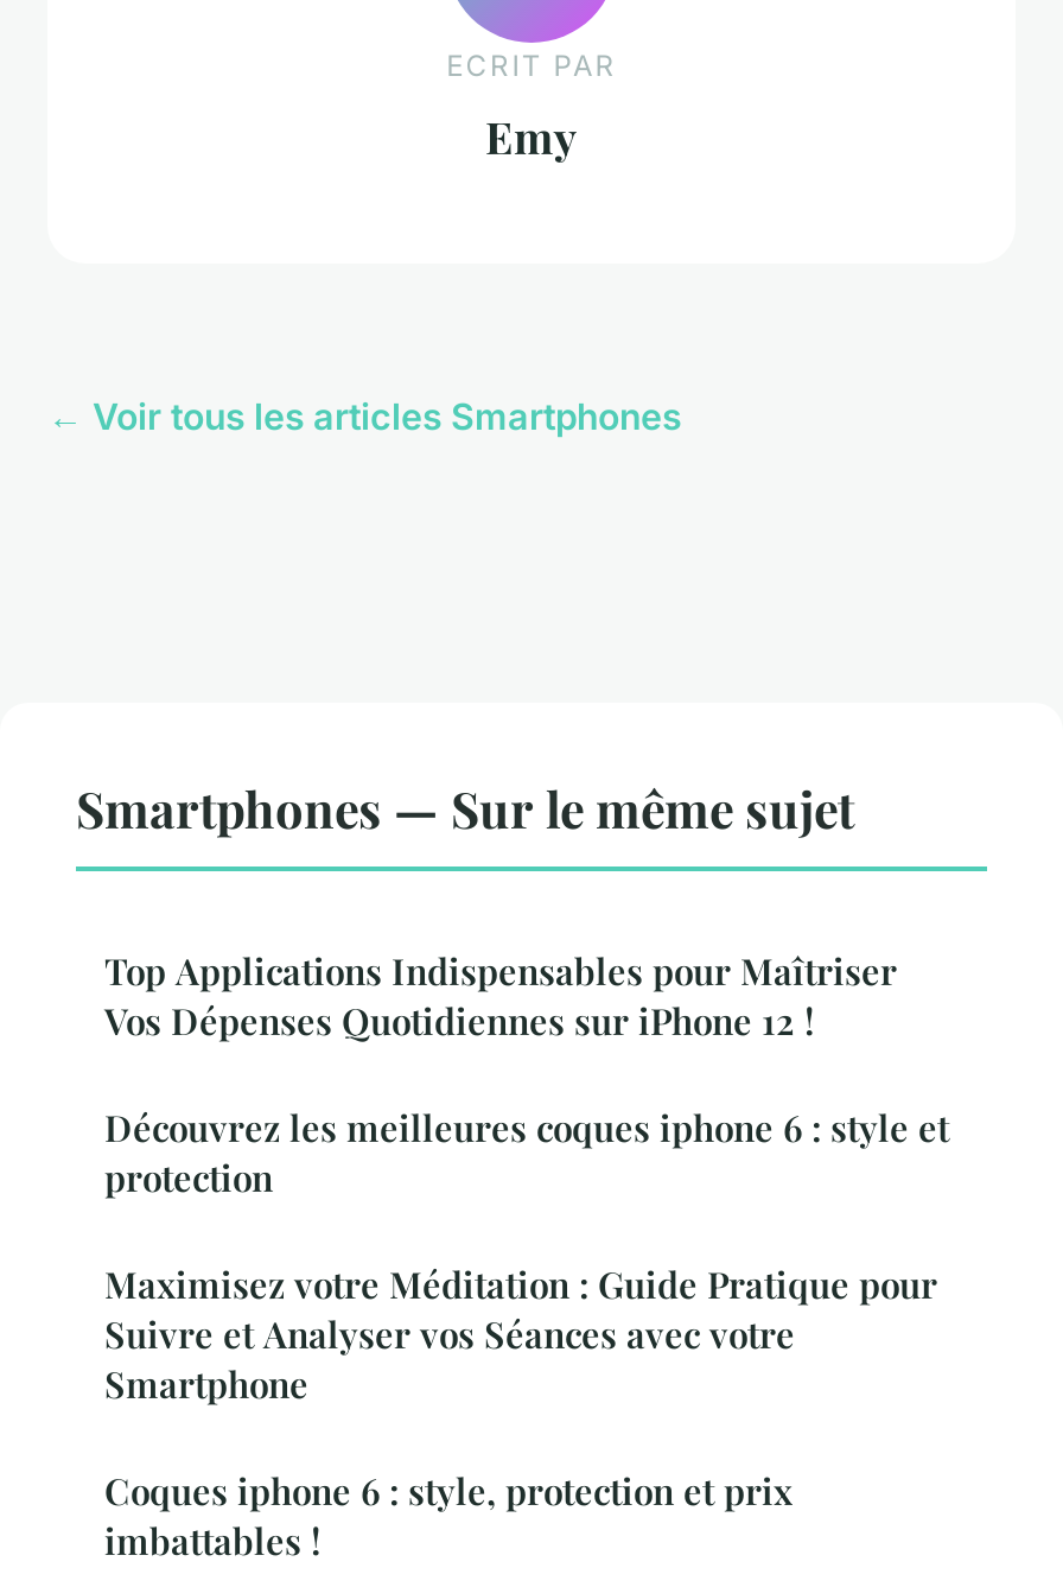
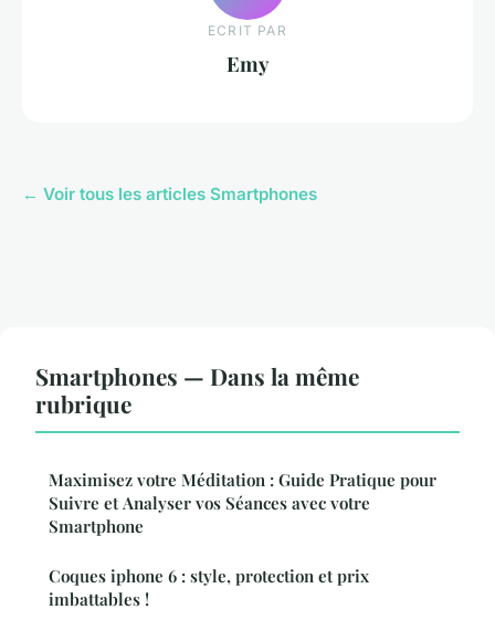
[76,775,949,1202] Smartphones — Sur le même sujet | Top Applications Indispensables pour Maîtriser | Vos Dépenses Quotidiennes sur iPhone 12 ! | Découvrez les meilleures coques iphone 6 : style et | protection -> [35,361,359,419] Smartphones — Dans la même | rubrique

